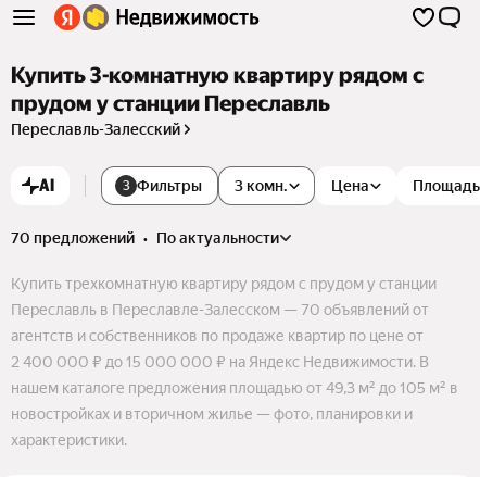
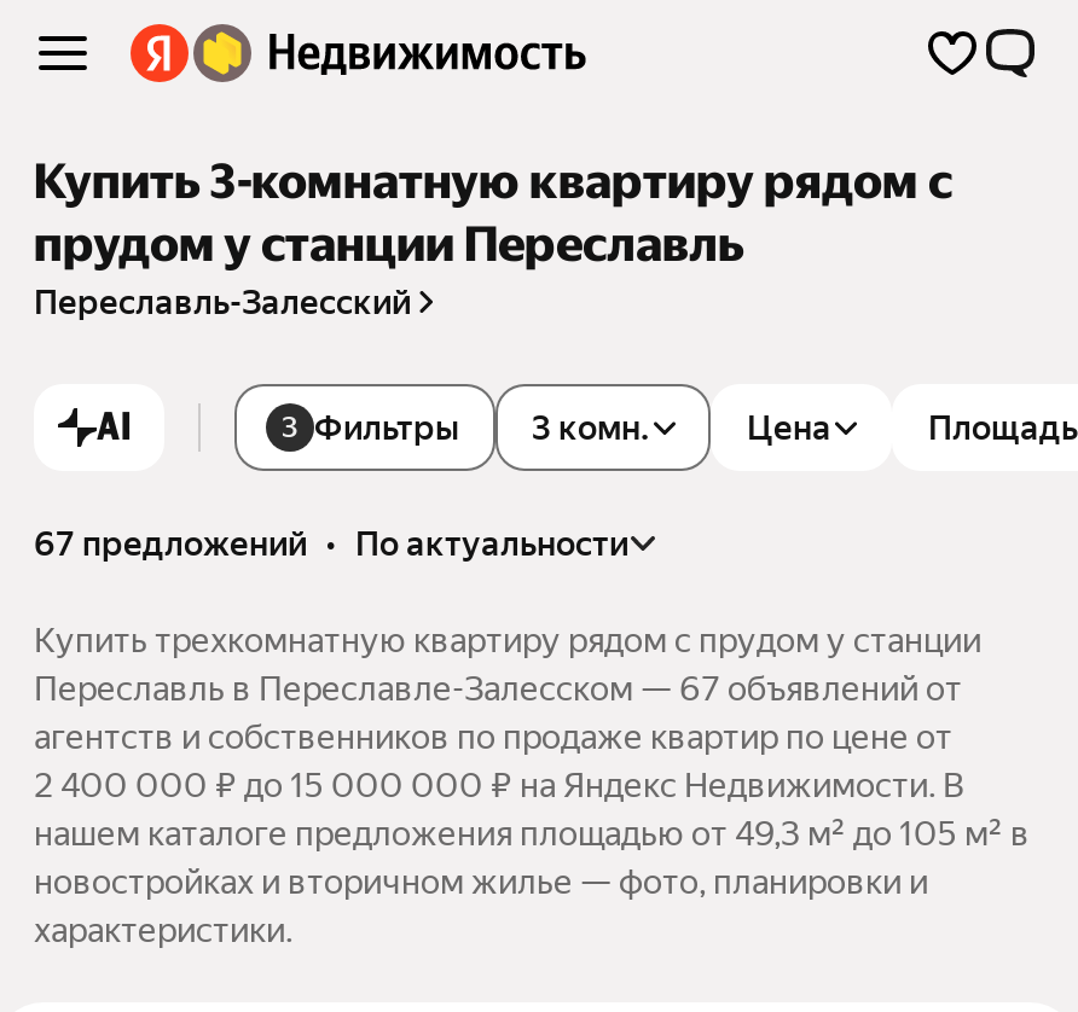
[11,229,279,247] 70 предложений • по актуальности -> [34,525,628,563] 67 предложений • по актуальности
[11,301,429,319] Переславль в Переславле-Залесском — 70 объявлений от -> [34,670,962,708] Переславль в Переславле-Залесском — 67 объявлений от

